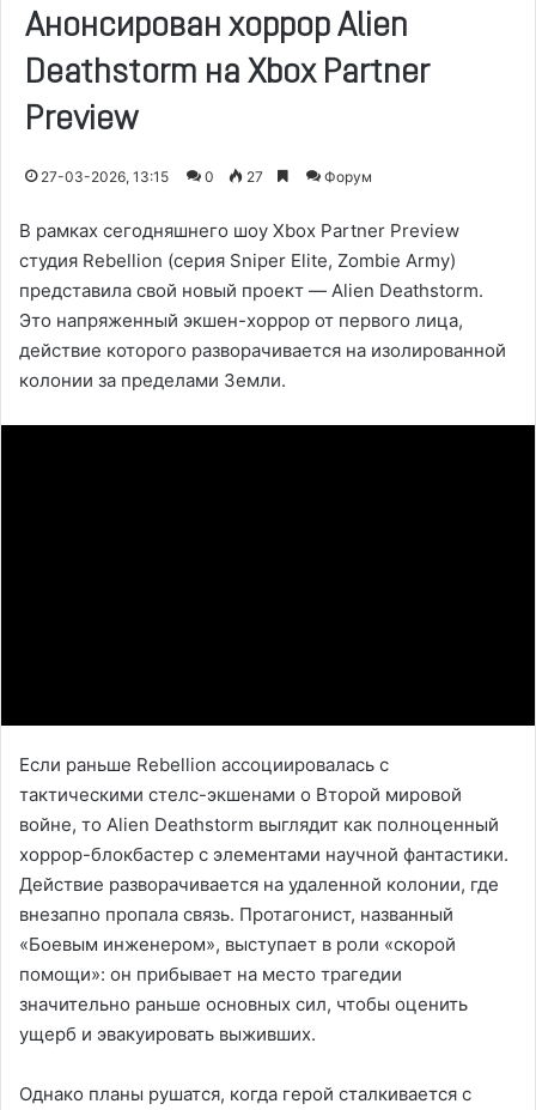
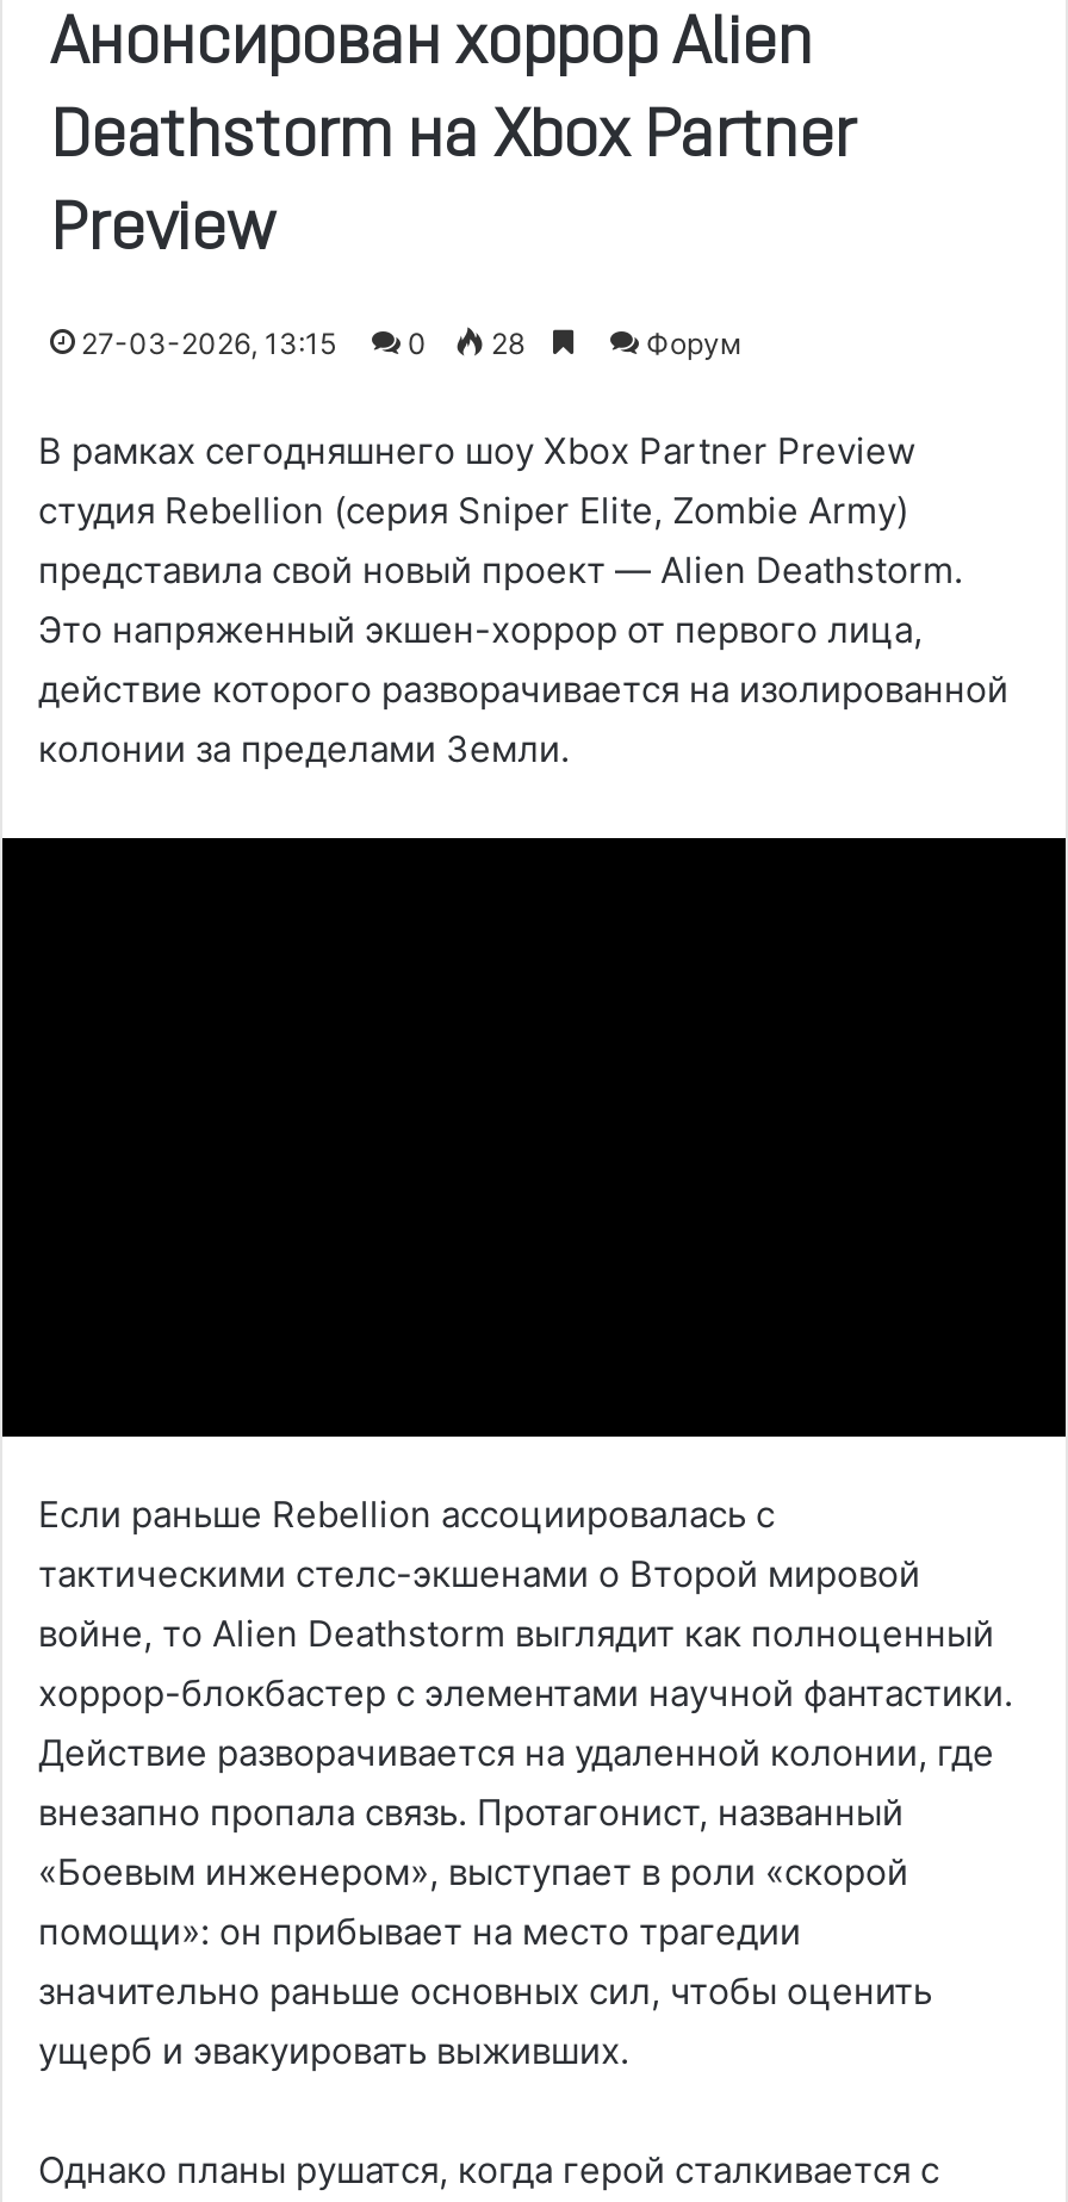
[41,168,263,186] 27-03-2026, 13:15 0 27 -> [81,326,524,362] 27-03-2026, 13:15 0 28

